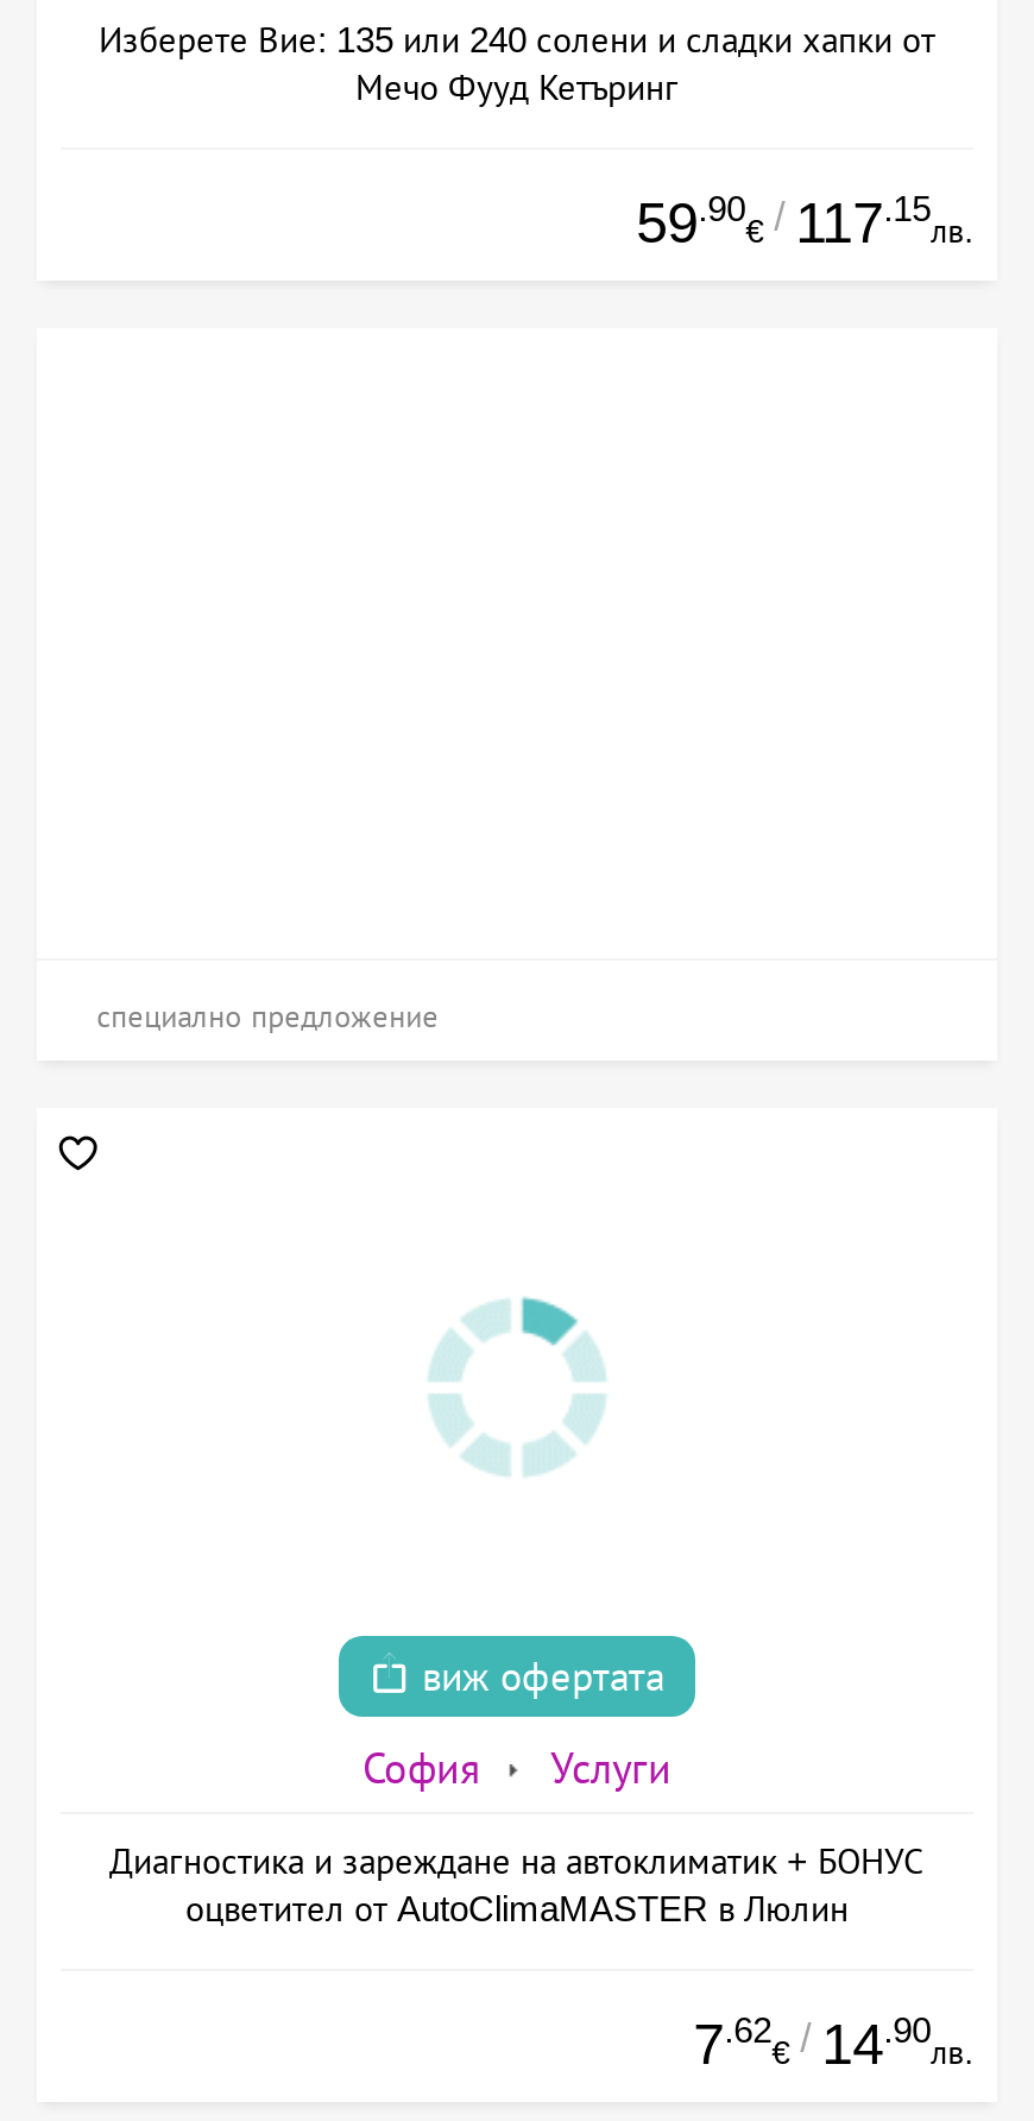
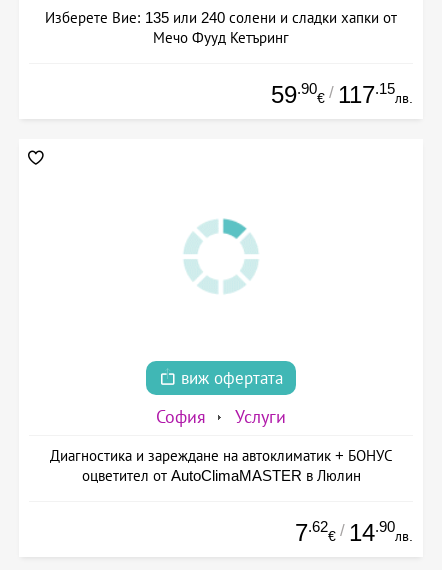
[97,998,439,1033] специално предложение -> none

